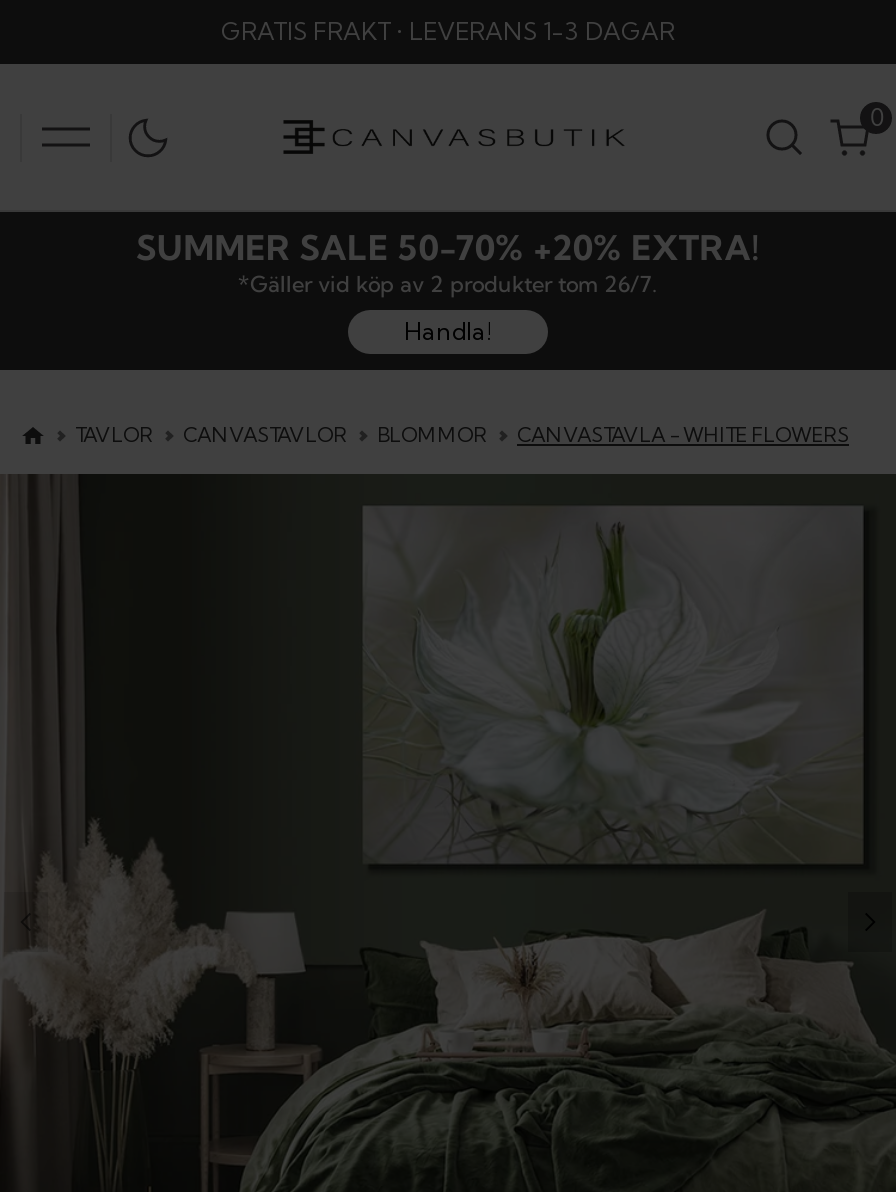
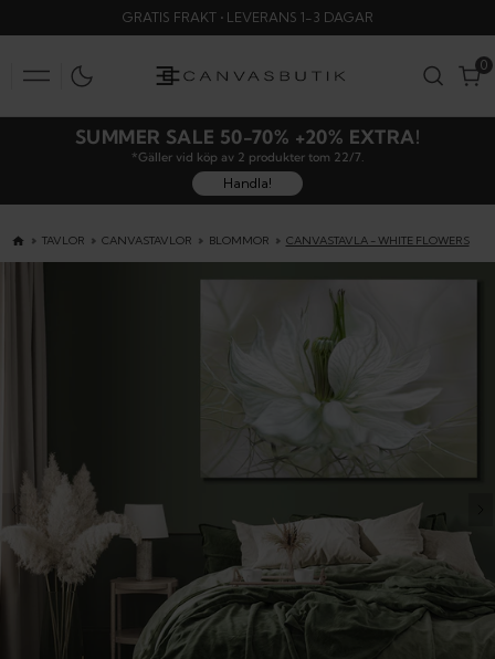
[238,270,658,298] *Gäller vid köp av 2 produkter tom 26/7. -> [131,149,364,165] *Gäller vid köp av 2 produkter tom 22/7.

